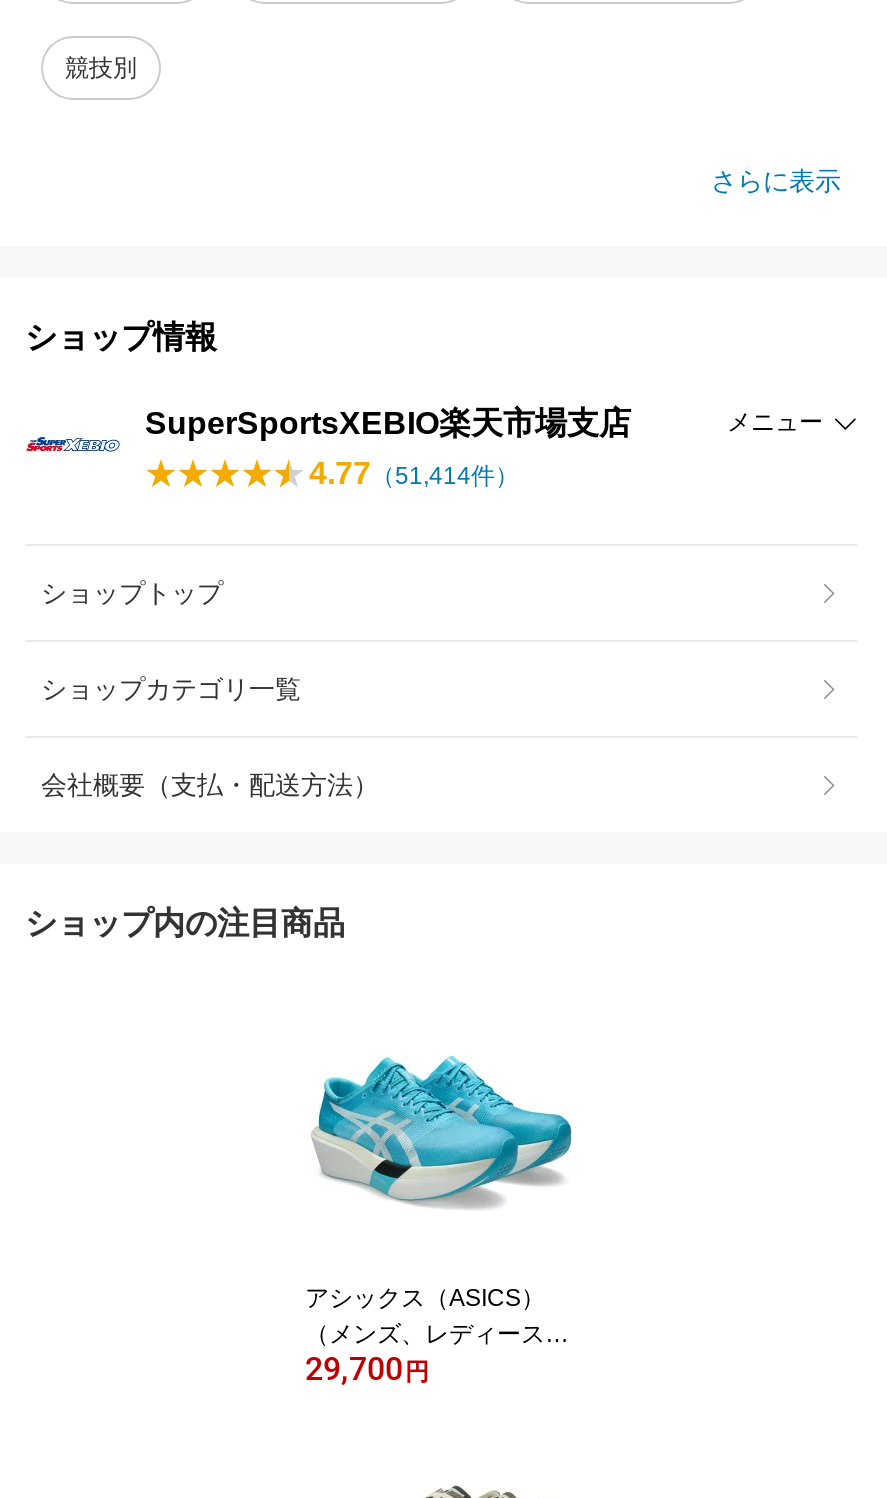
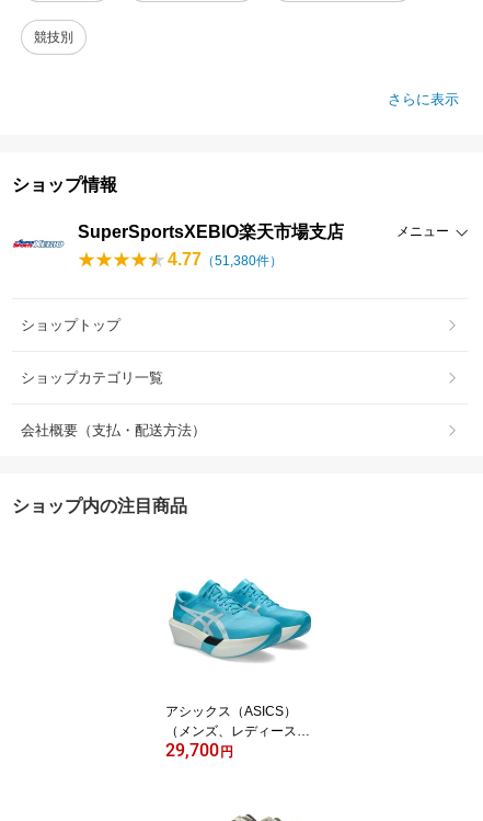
[309,456,519,490] 4.77（51,414件） -> [168,250,283,269] 4.77（51,380件）

